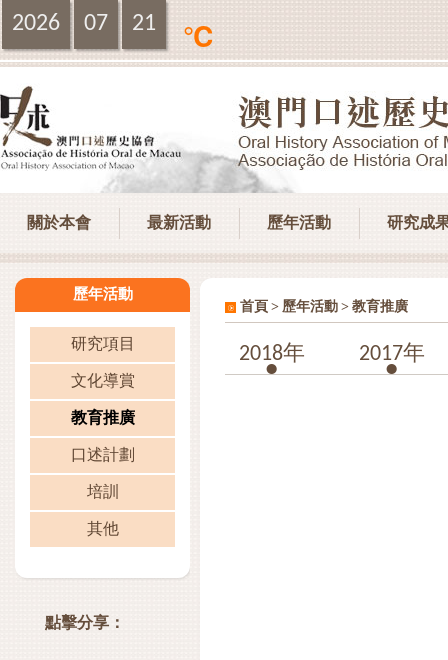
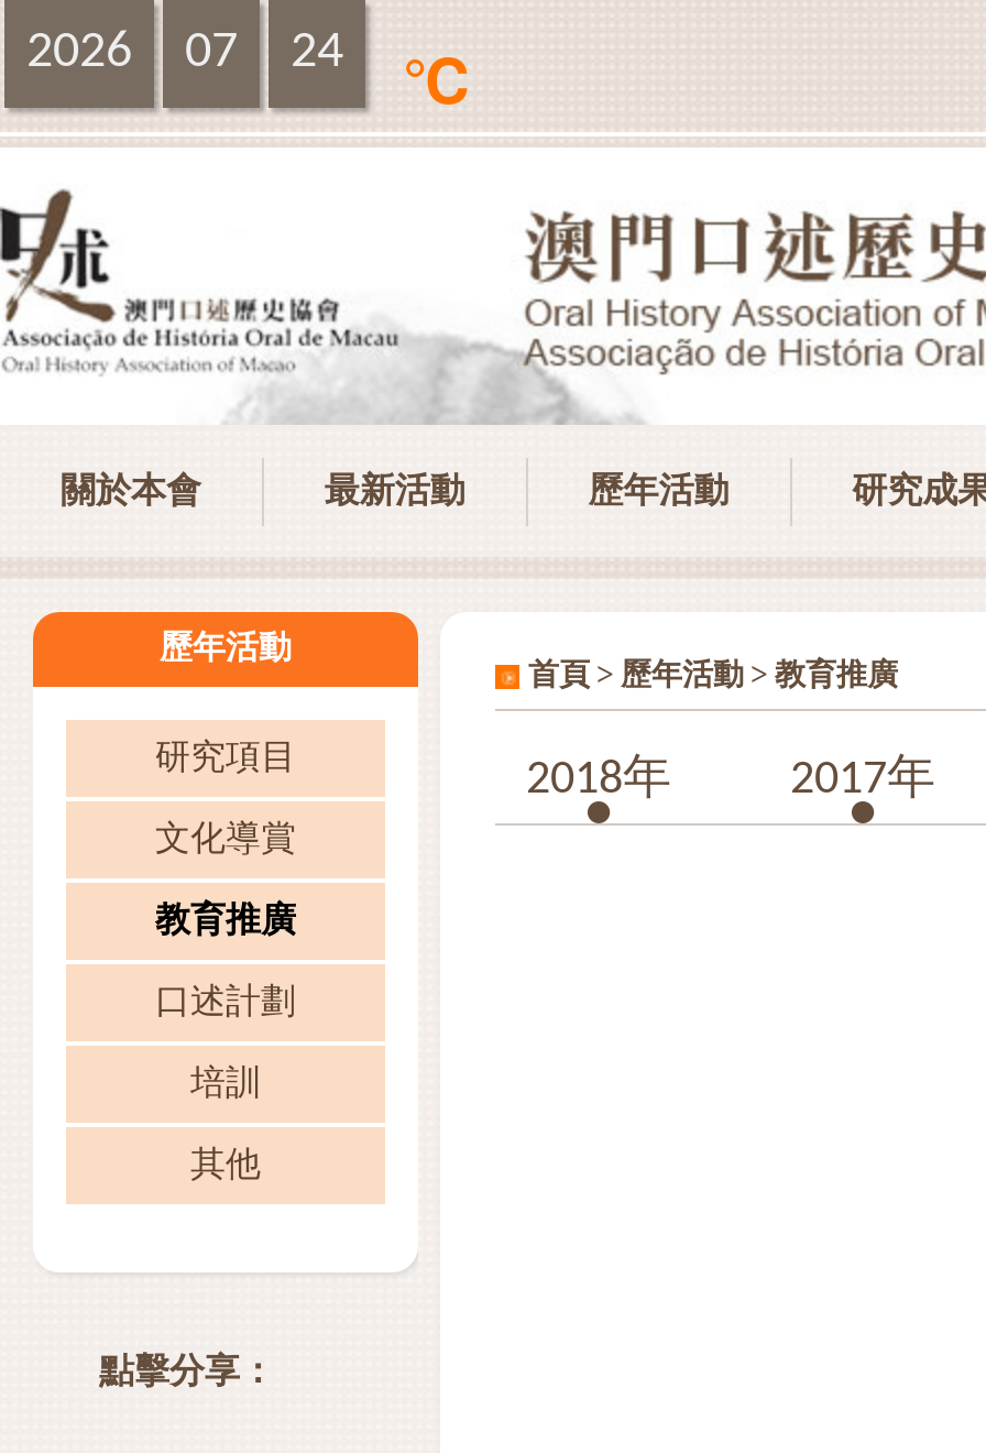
[12,12,156,36] 2026 07 21 -> [26,26,343,79] 2026 07 24

